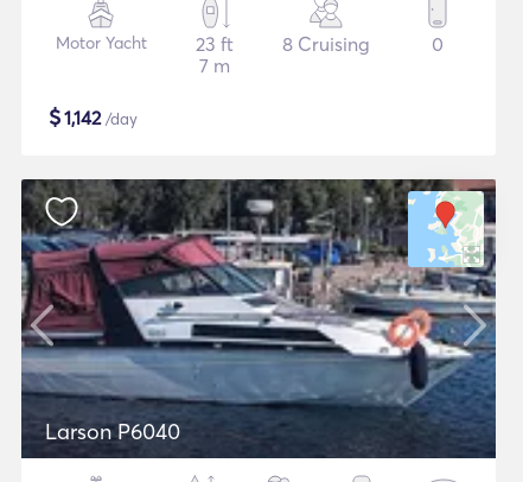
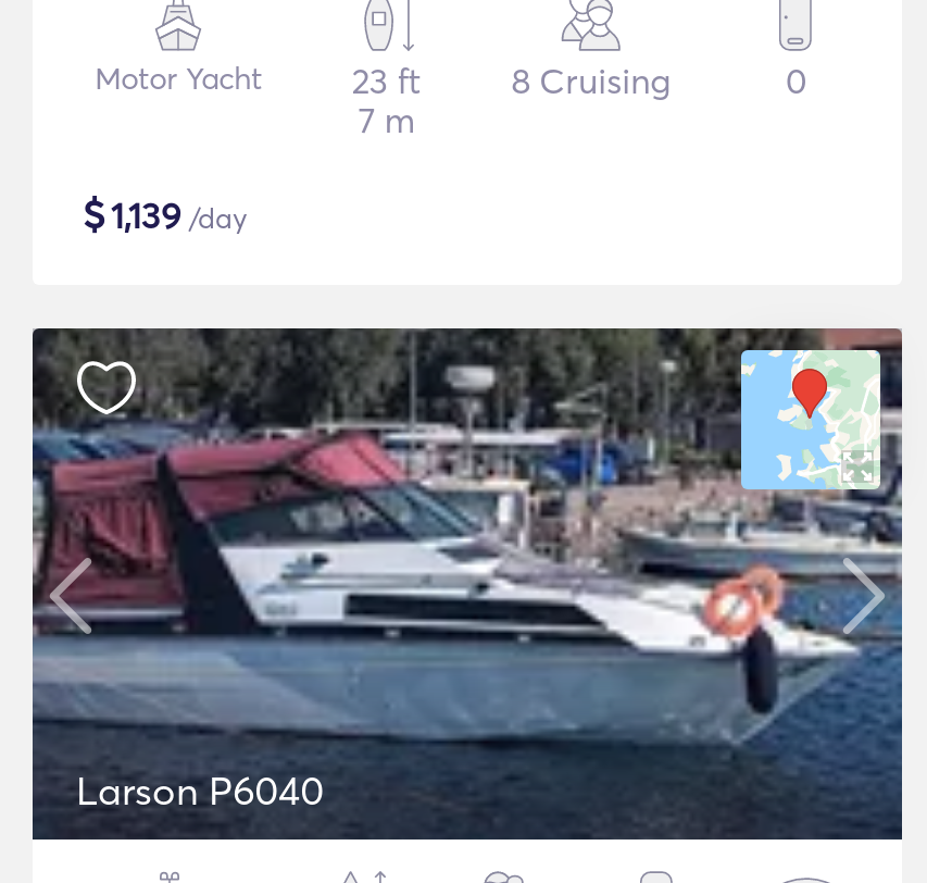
[49,103,138,131] $1,142 /day -> [83,189,248,239] $1,139 /day

